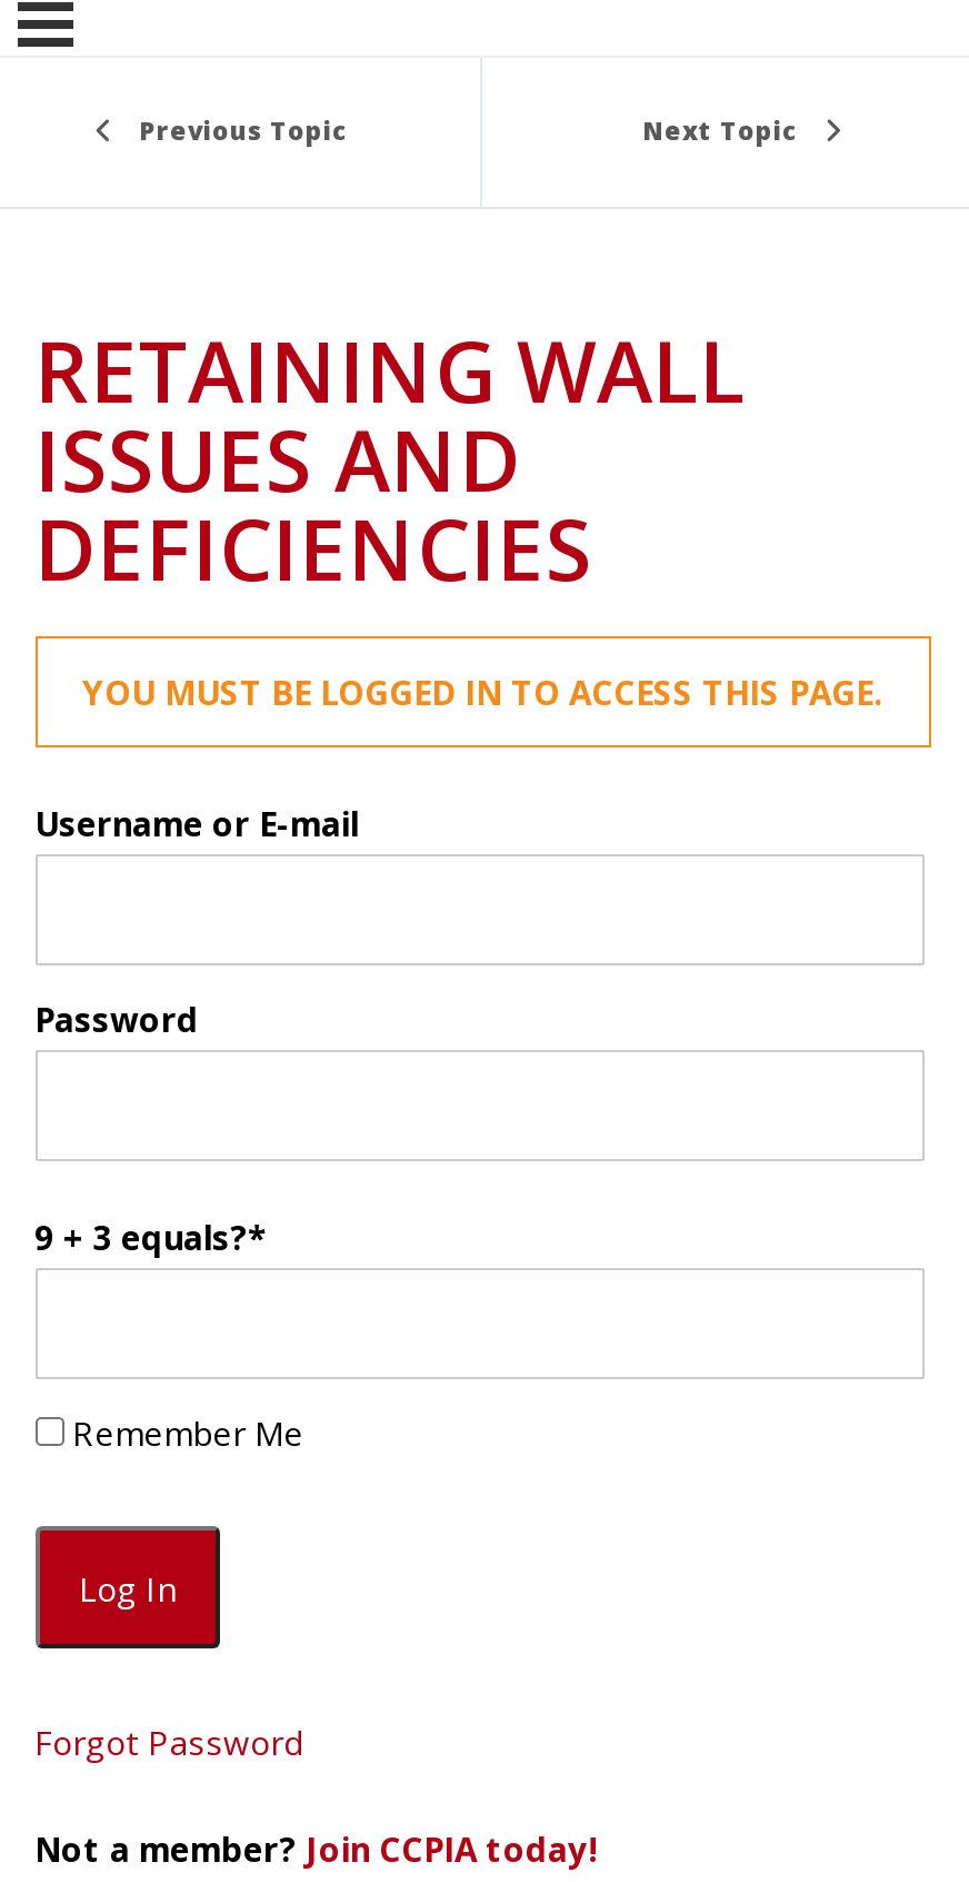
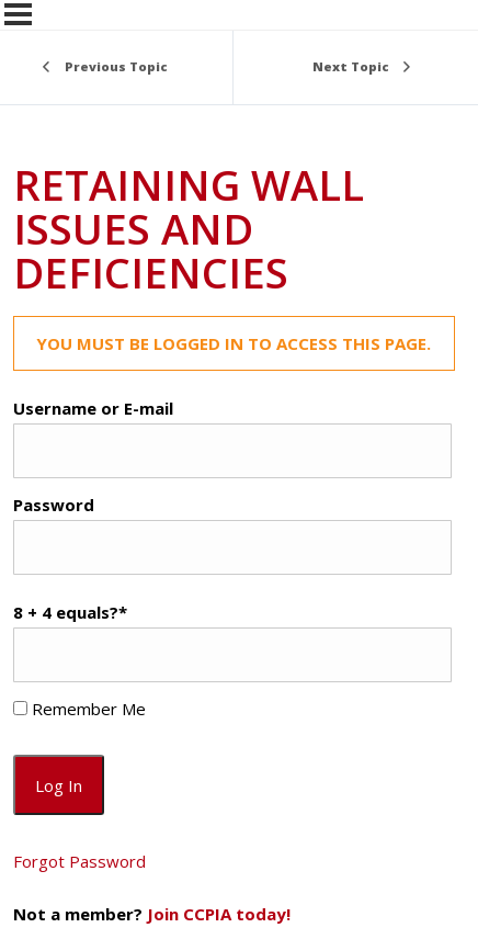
[34,1214,266,1259] 9 + 3 equals?* -> [13,601,127,623] 8 + 4 equals?*

